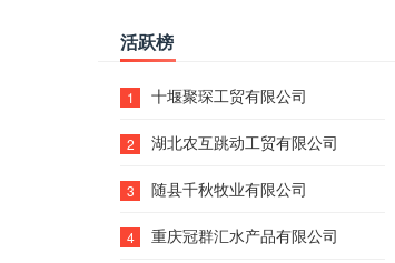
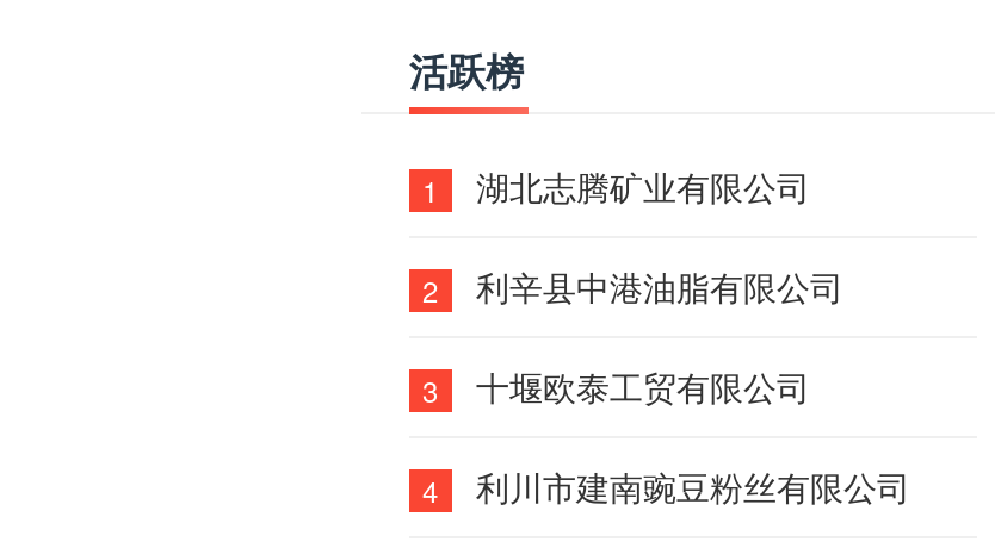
[151,84,307,106] 十堰聚琛工贸有限公司 -> [476,162,810,209] 湖北志腾矿业有限公司
[151,131,338,153] 湖北农互跳动工贸有限公司 -> [476,262,843,310] 利辛县中港油脂有限公司
[151,177,307,200] 随县千秋牧业有限公司 -> [476,362,810,410] 十堰欧泰工贸有限公司
[151,224,338,246] 重庆冠群汇水产品有限公司 -> [476,462,910,510] 利川市建南豌豆粉丝有限公司

